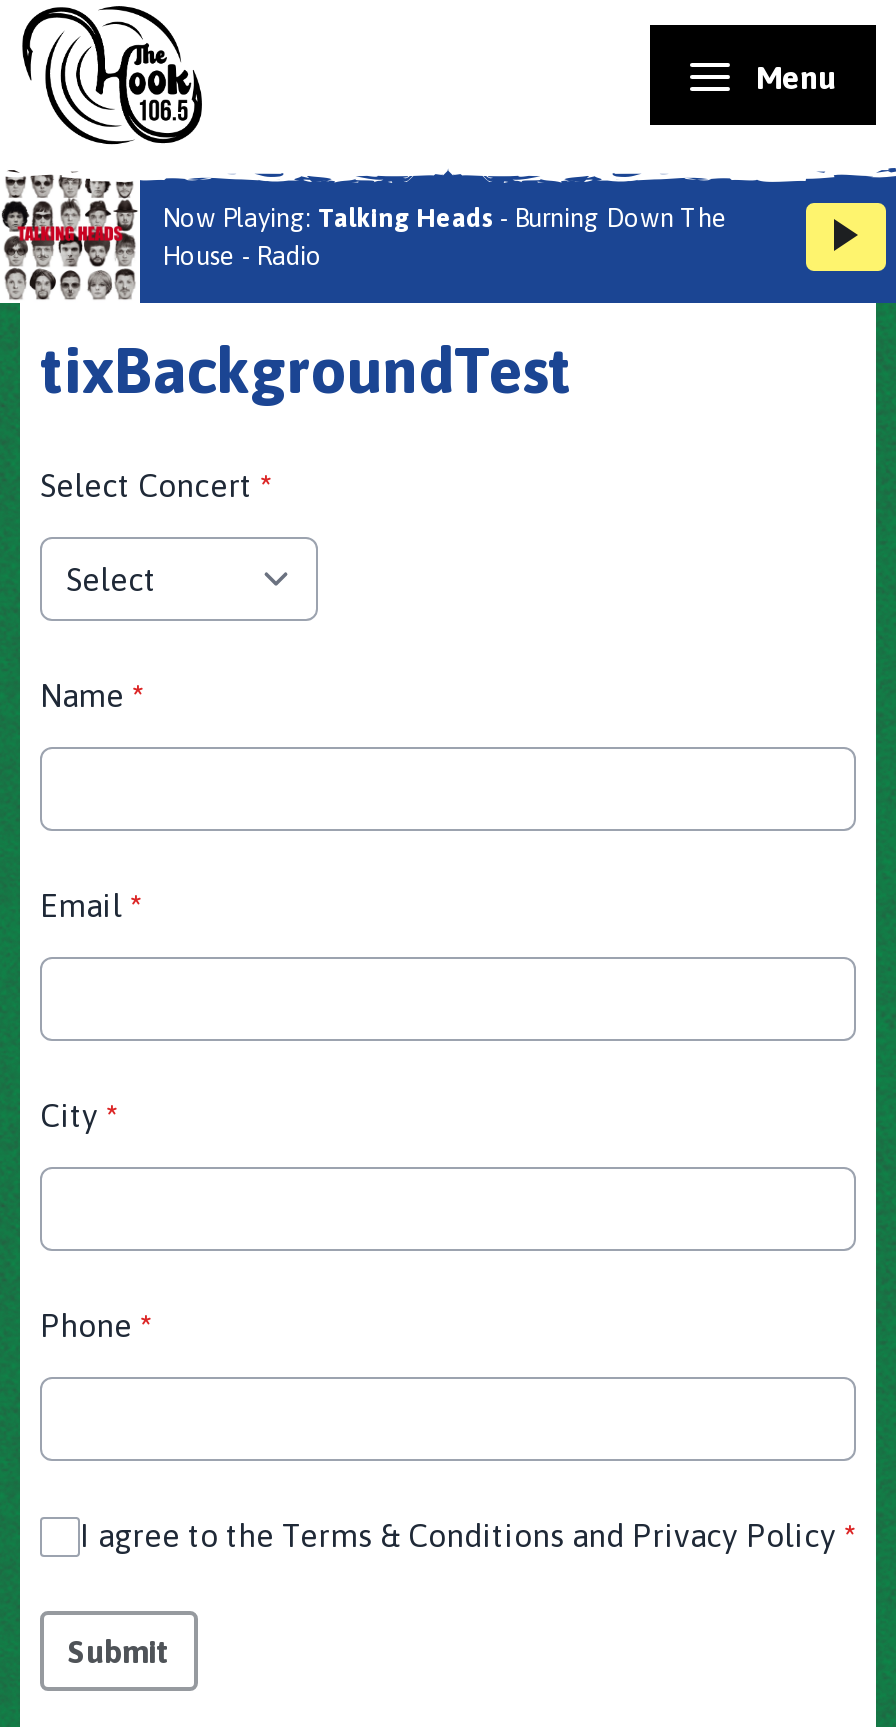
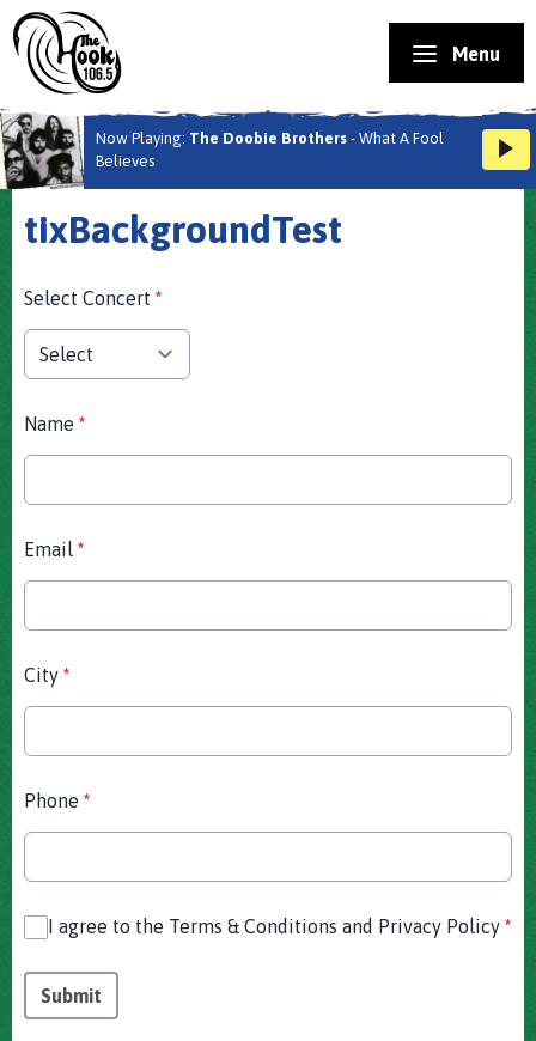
[6,169,728,305] [image] | Now Playing: Talking Heads - Burning Down The | House - Radio -> [4,108,444,190] [image] | Now Playing: The Doobie Brothers - What A Fool | Believes

